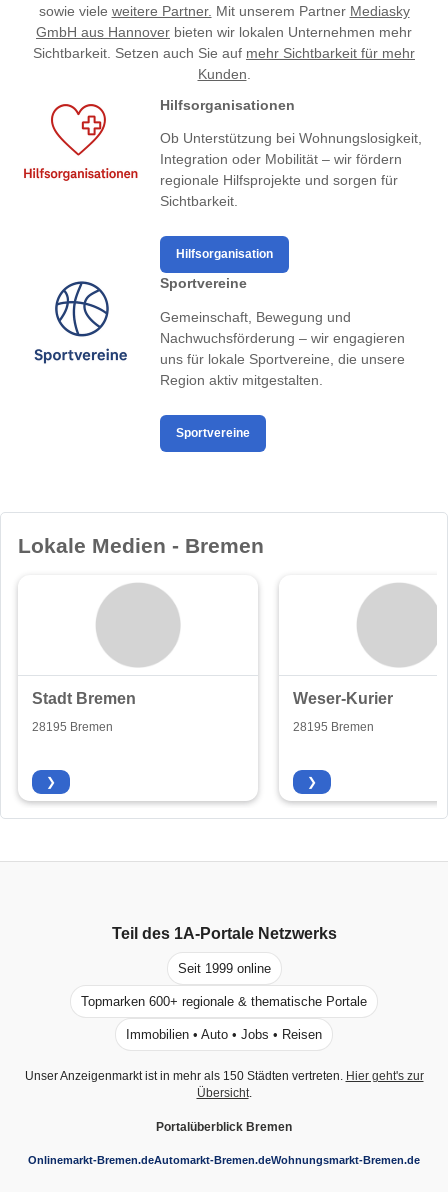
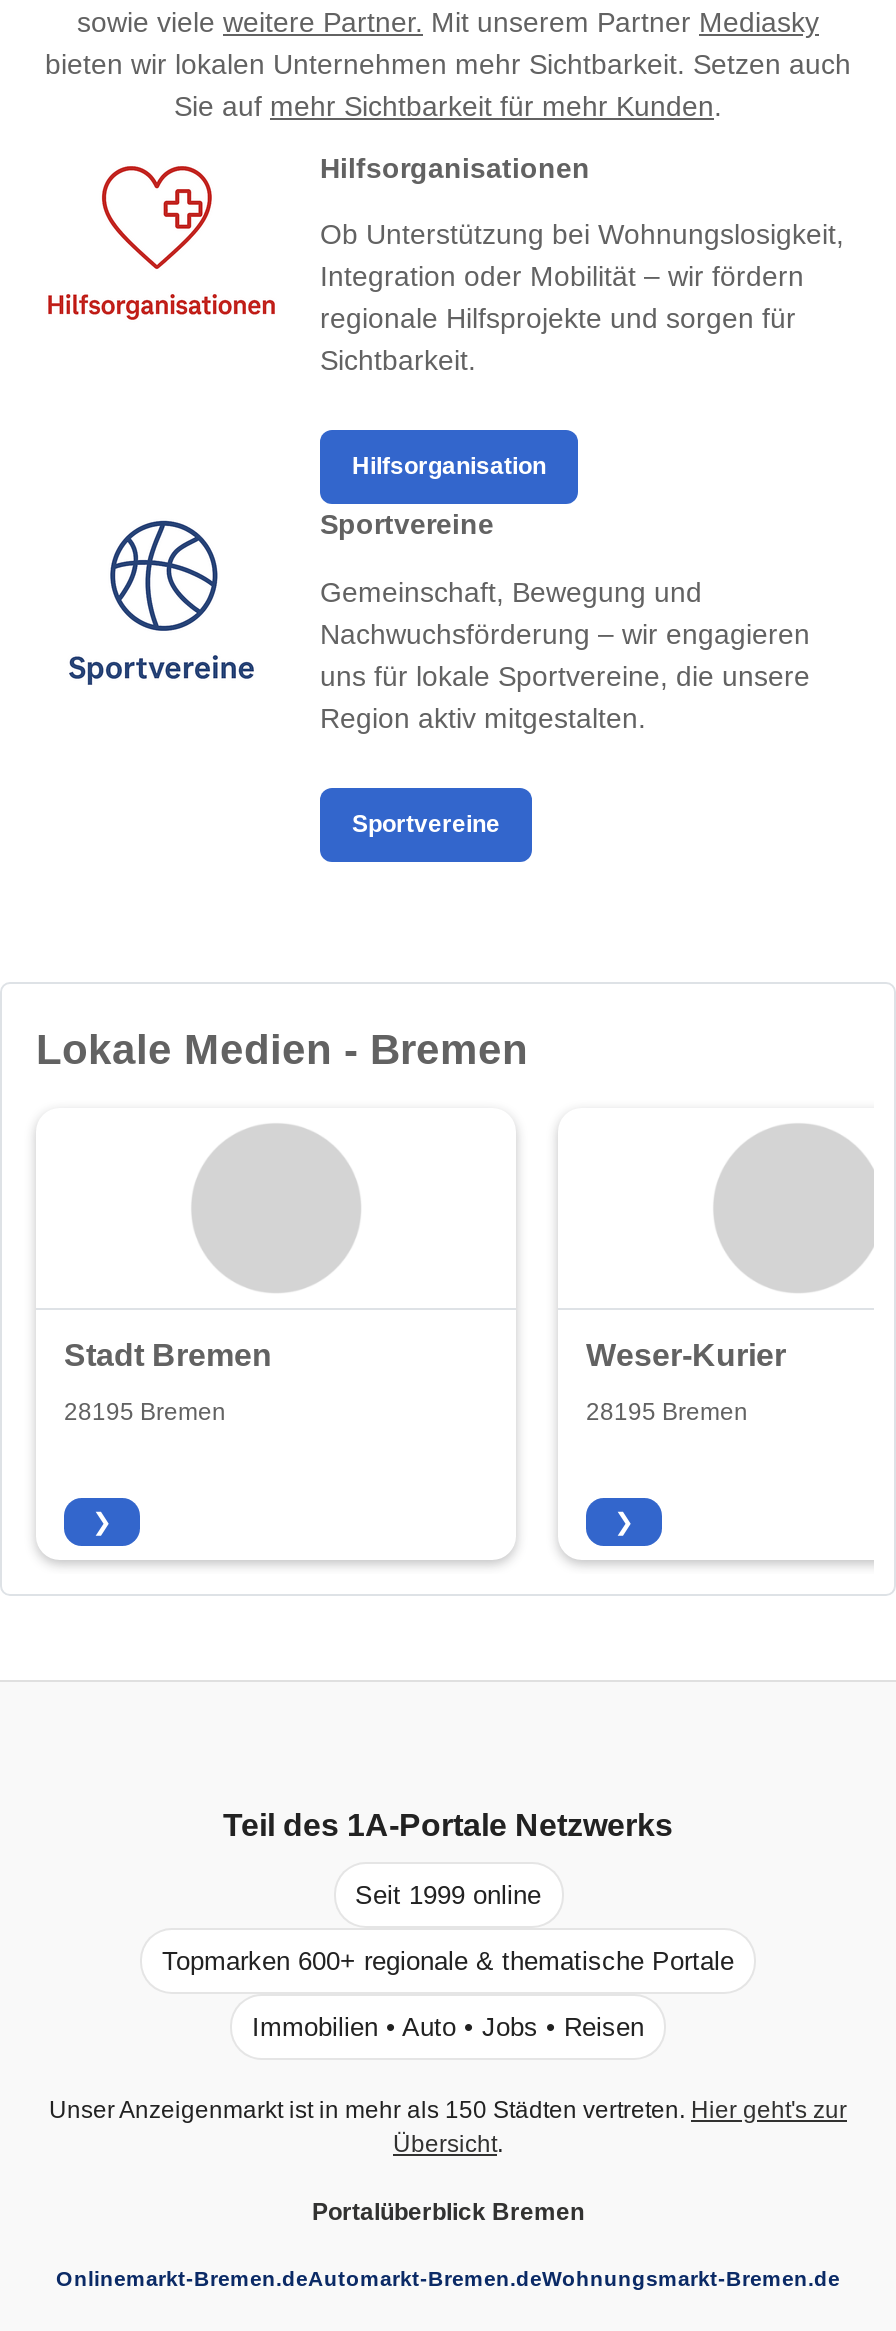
[33,23,415,81] GmbH aus Hannover bieten wir lokalen Unternehmen mehr | Sichtbarkeit. Setzen auch Sie auf mehr Sichtbarkeit für mehr | Kunden. -> [45,47,851,121] bieten wir lokalen Unternehmen mehr Sichtbarkeit. Setzen auch | Sie auf mehr Sichtbarkeit für mehr Kunden.

